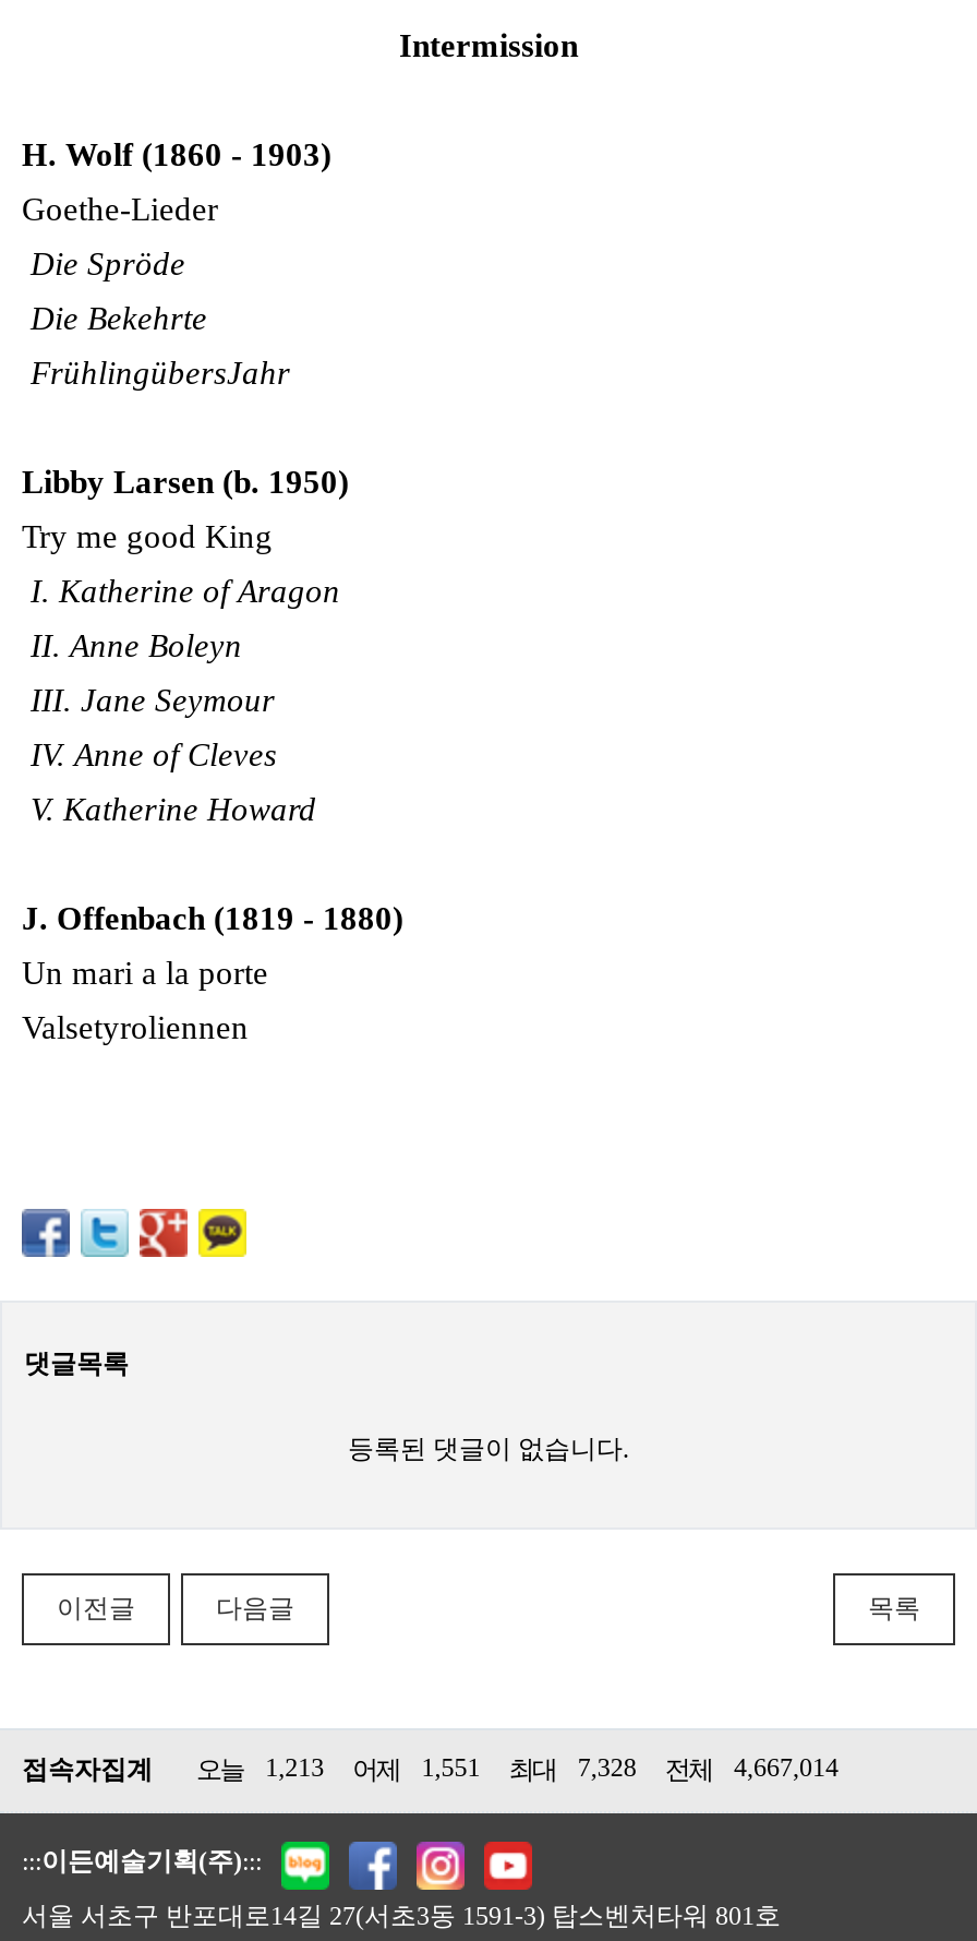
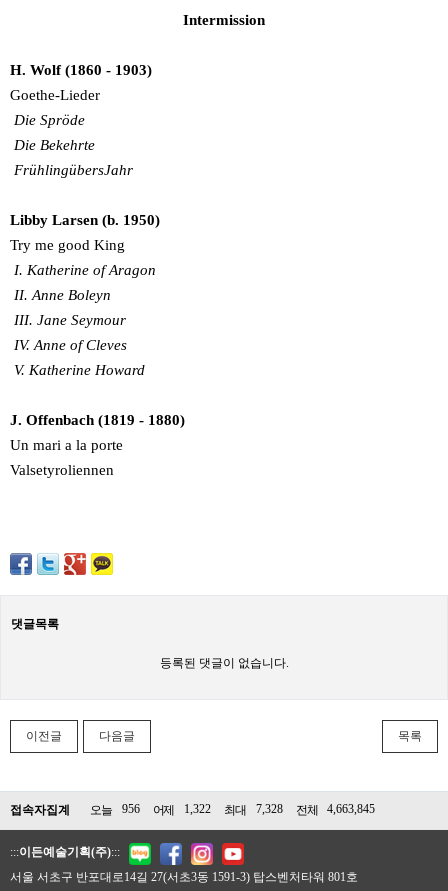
[265,1753,324,1784] 1,213 -> [122,802,140,816] 956
[421,1753,480,1784] 1,551 -> [184,802,211,816] 1,322
[734,1753,838,1784] 4,667,014 -> [327,802,375,816] 4,663,845

